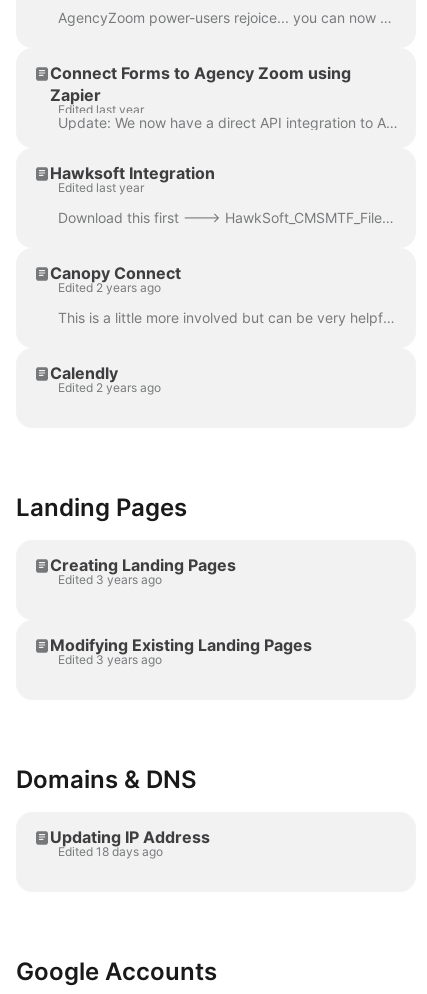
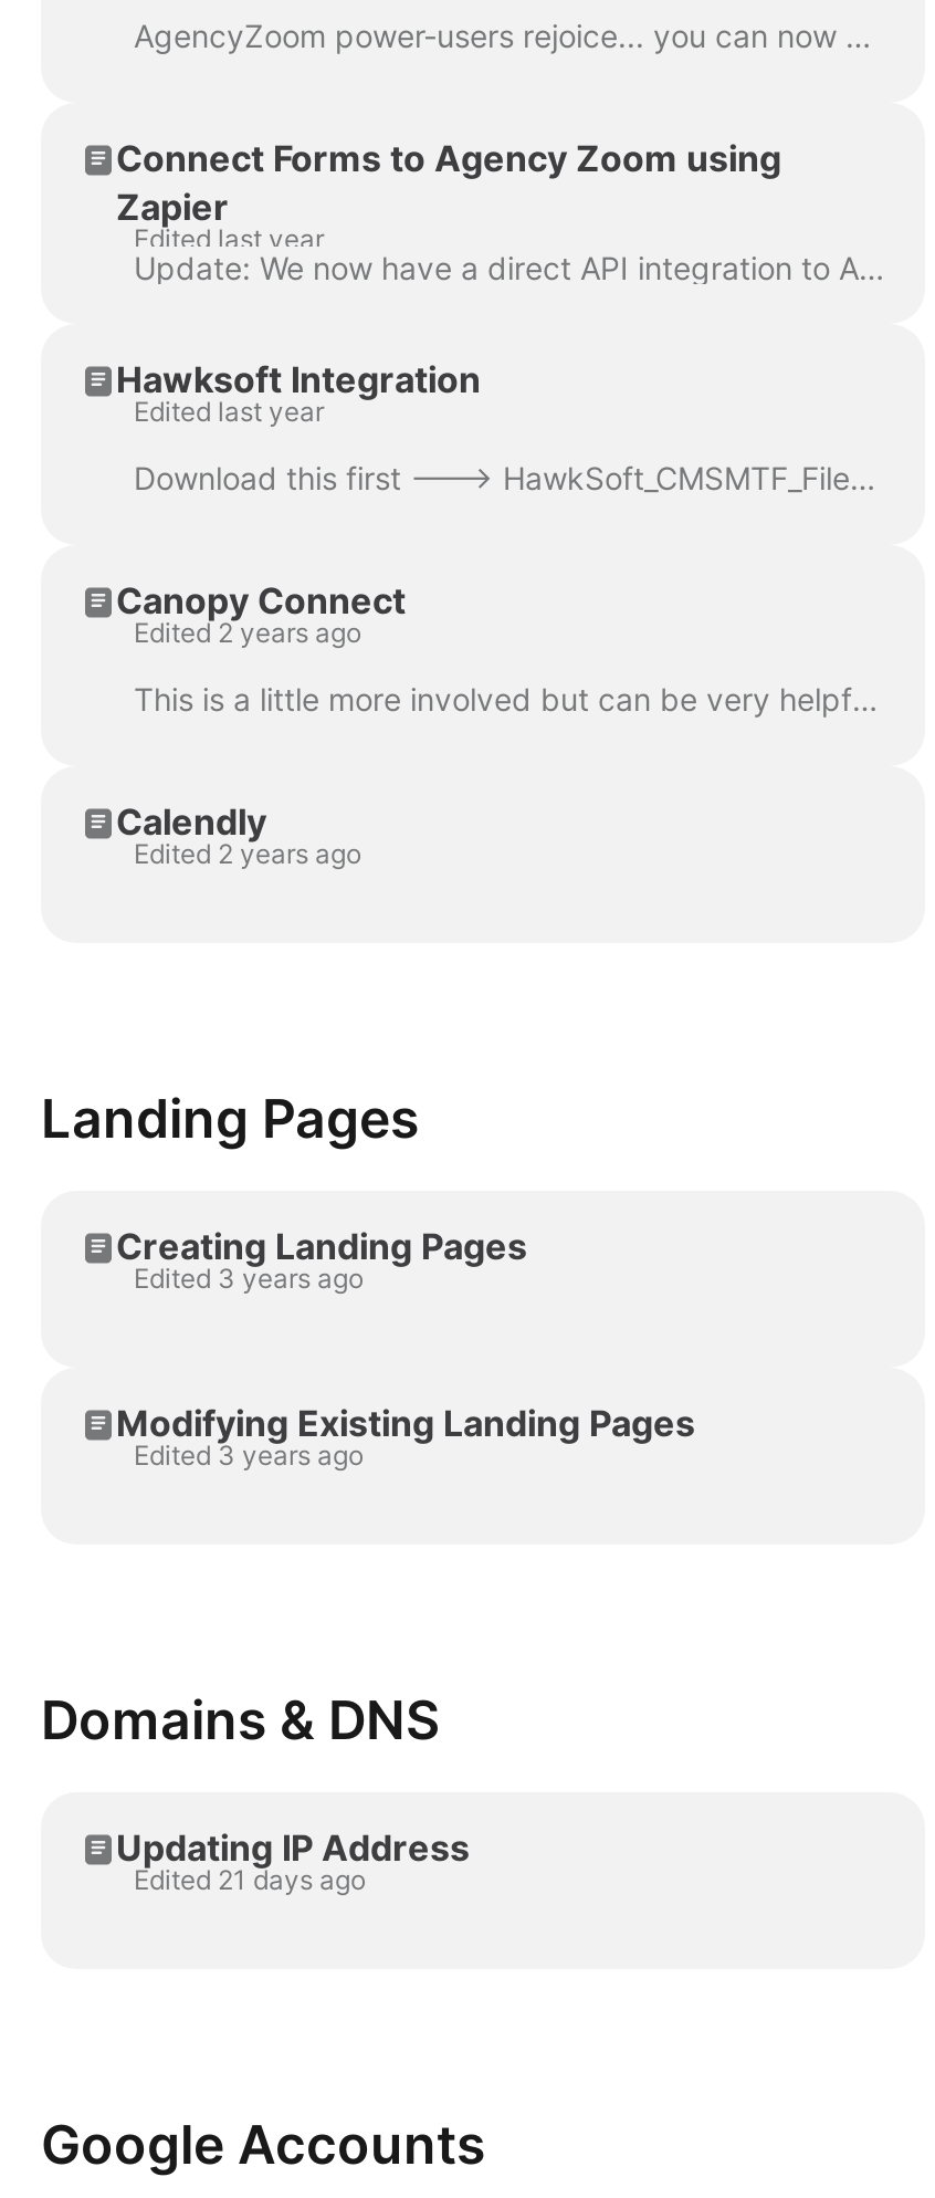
[58,844,163,859] Edited 18 days ago -> [134,1863,366,1896] Edited 21 days ago

